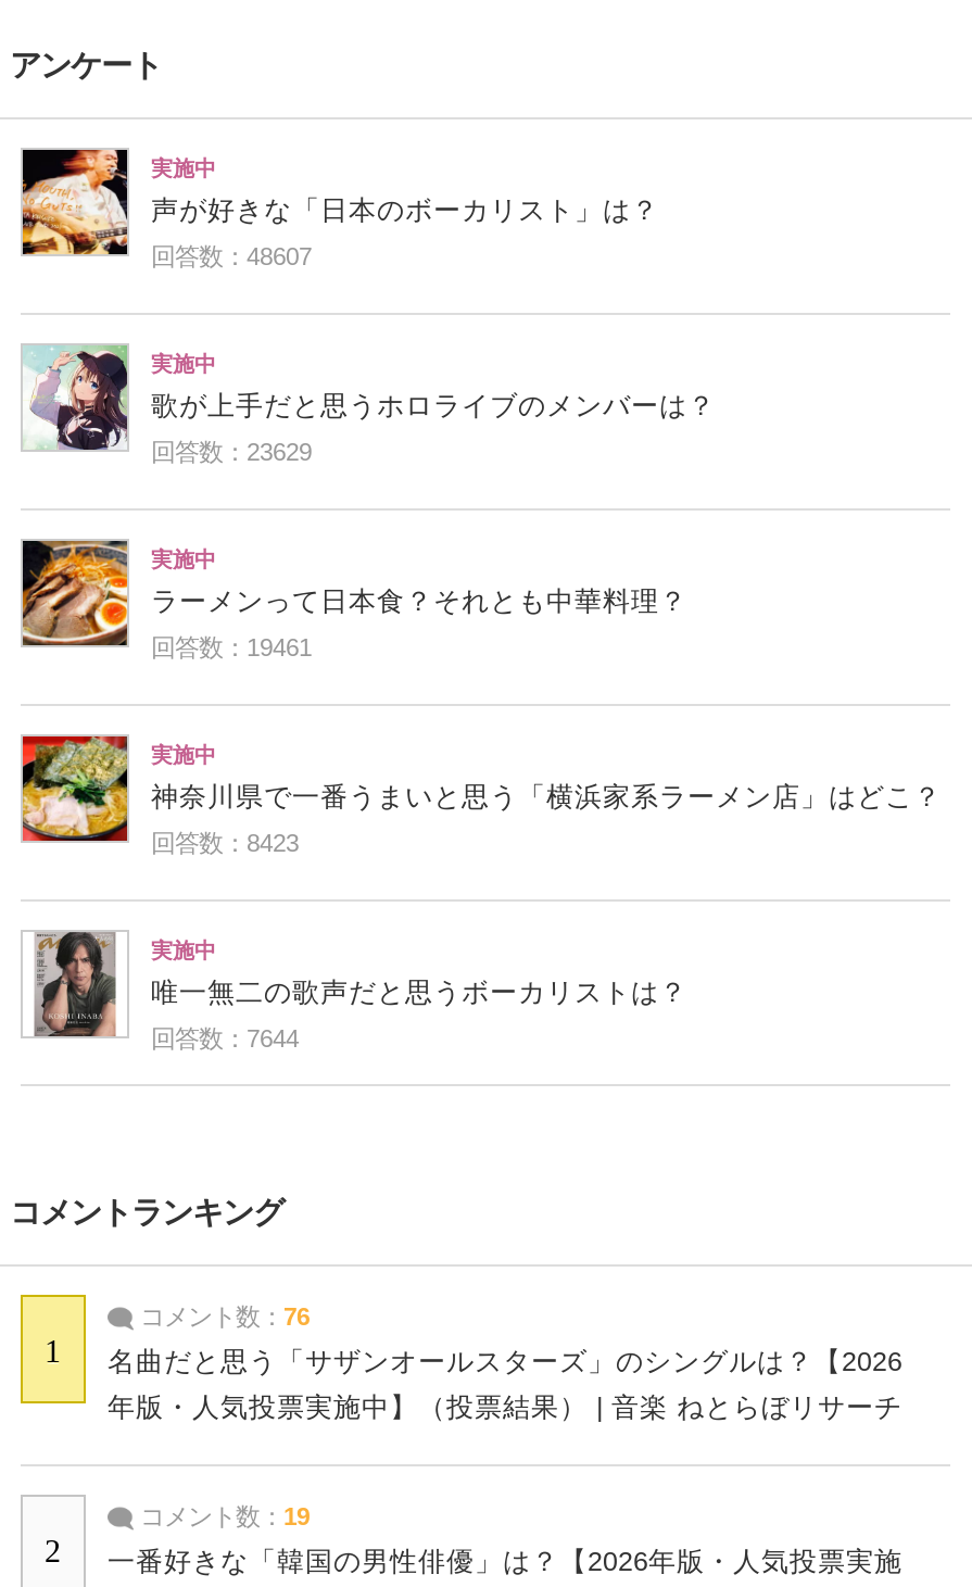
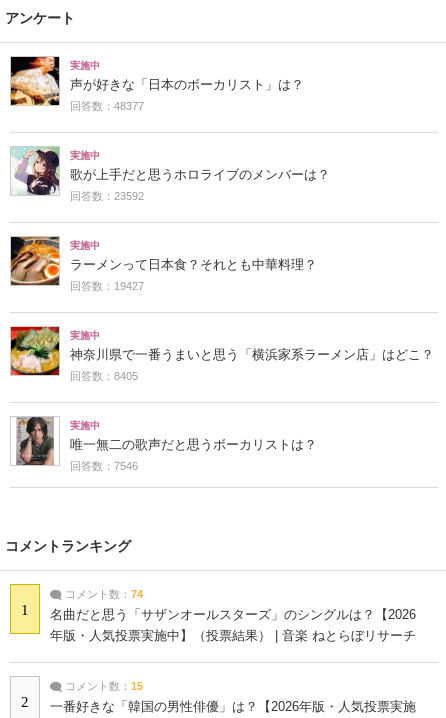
[151,244,312,270] 回答数：48607 -> [70,100,144,112] 回答数：48377
[151,440,312,466] 回答数：23629 -> [70,190,144,202] 回答数：23592
[151,635,312,661] 回答数：19461 -> [70,280,144,292] 回答数：19427
[151,831,299,857] 回答数：8423 -> [70,370,138,382] 回答数：8405
[151,1026,299,1052] 回答数：7644 -> [70,460,138,472] 回答数：7546
[134,1304,310,1330] コメント数：76 -> [62,588,143,600] コメント数：74
[134,1504,310,1530] コメント数：19 -> [62,680,143,692] コメント数：15

